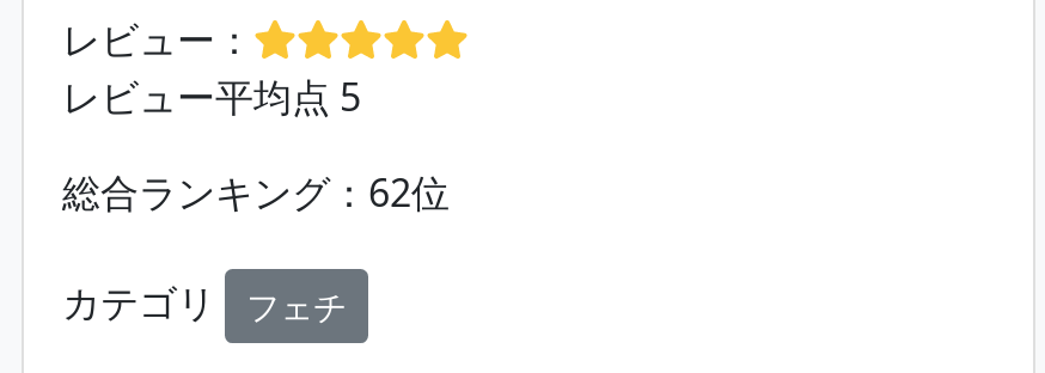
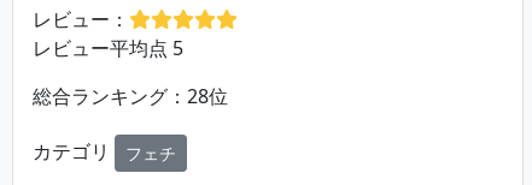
[62,165,450,218] 総合ランキング：62位 -> [33,83,228,110] 総合ランキング：28位

